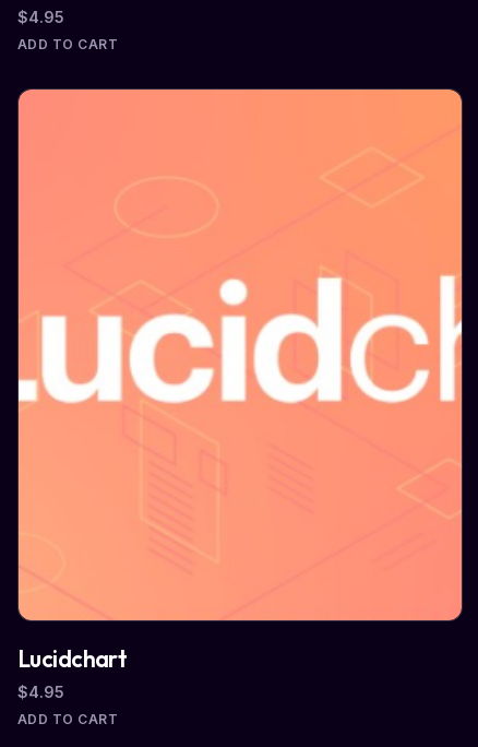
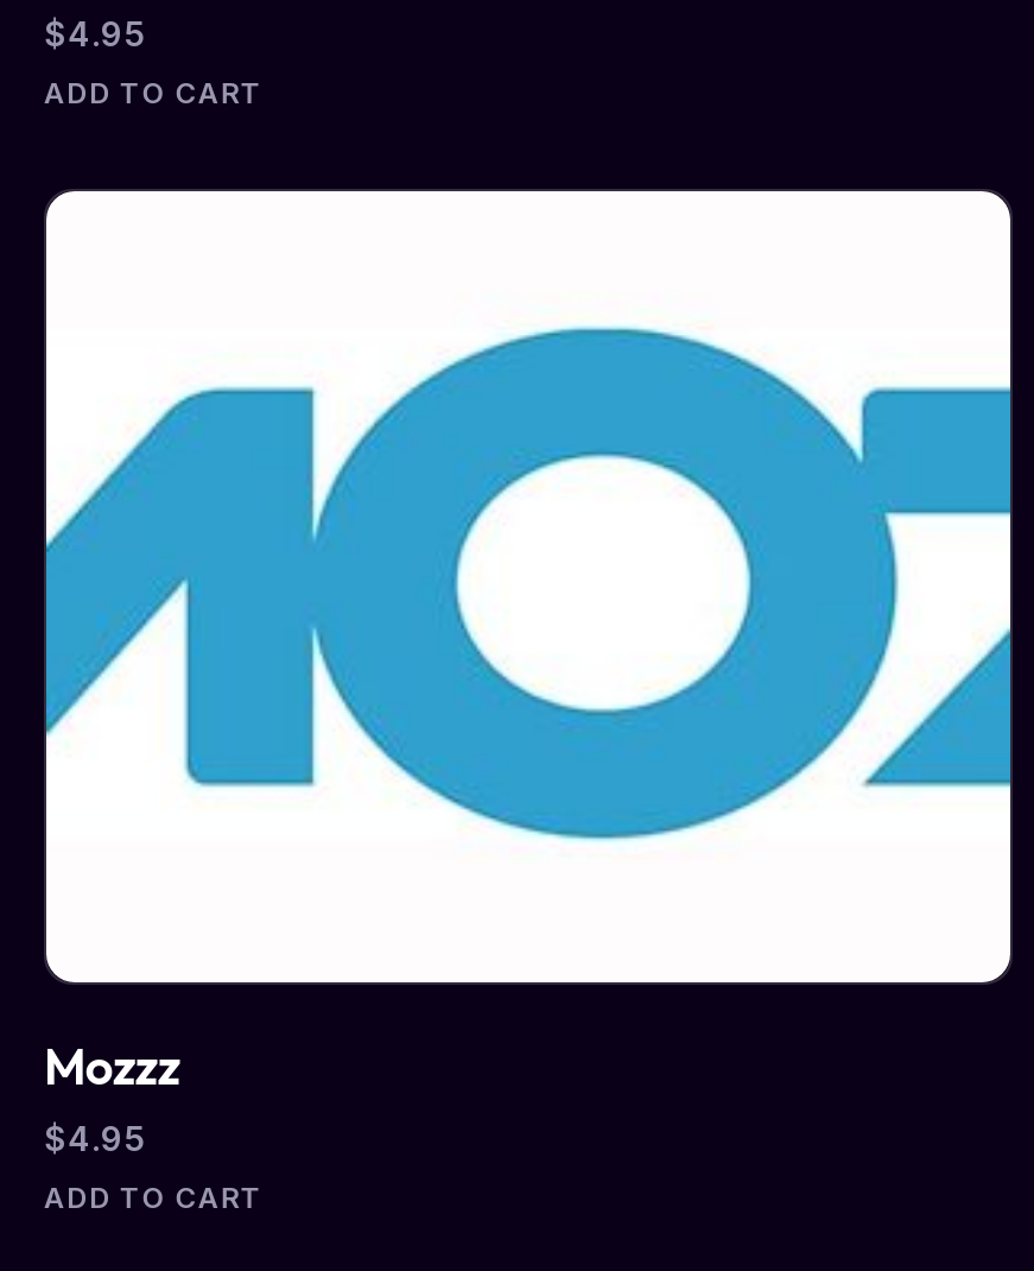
[17,88,463,673] [image] | Lucidchart -> [44,189,1013,1095] [image] | Mozzz

